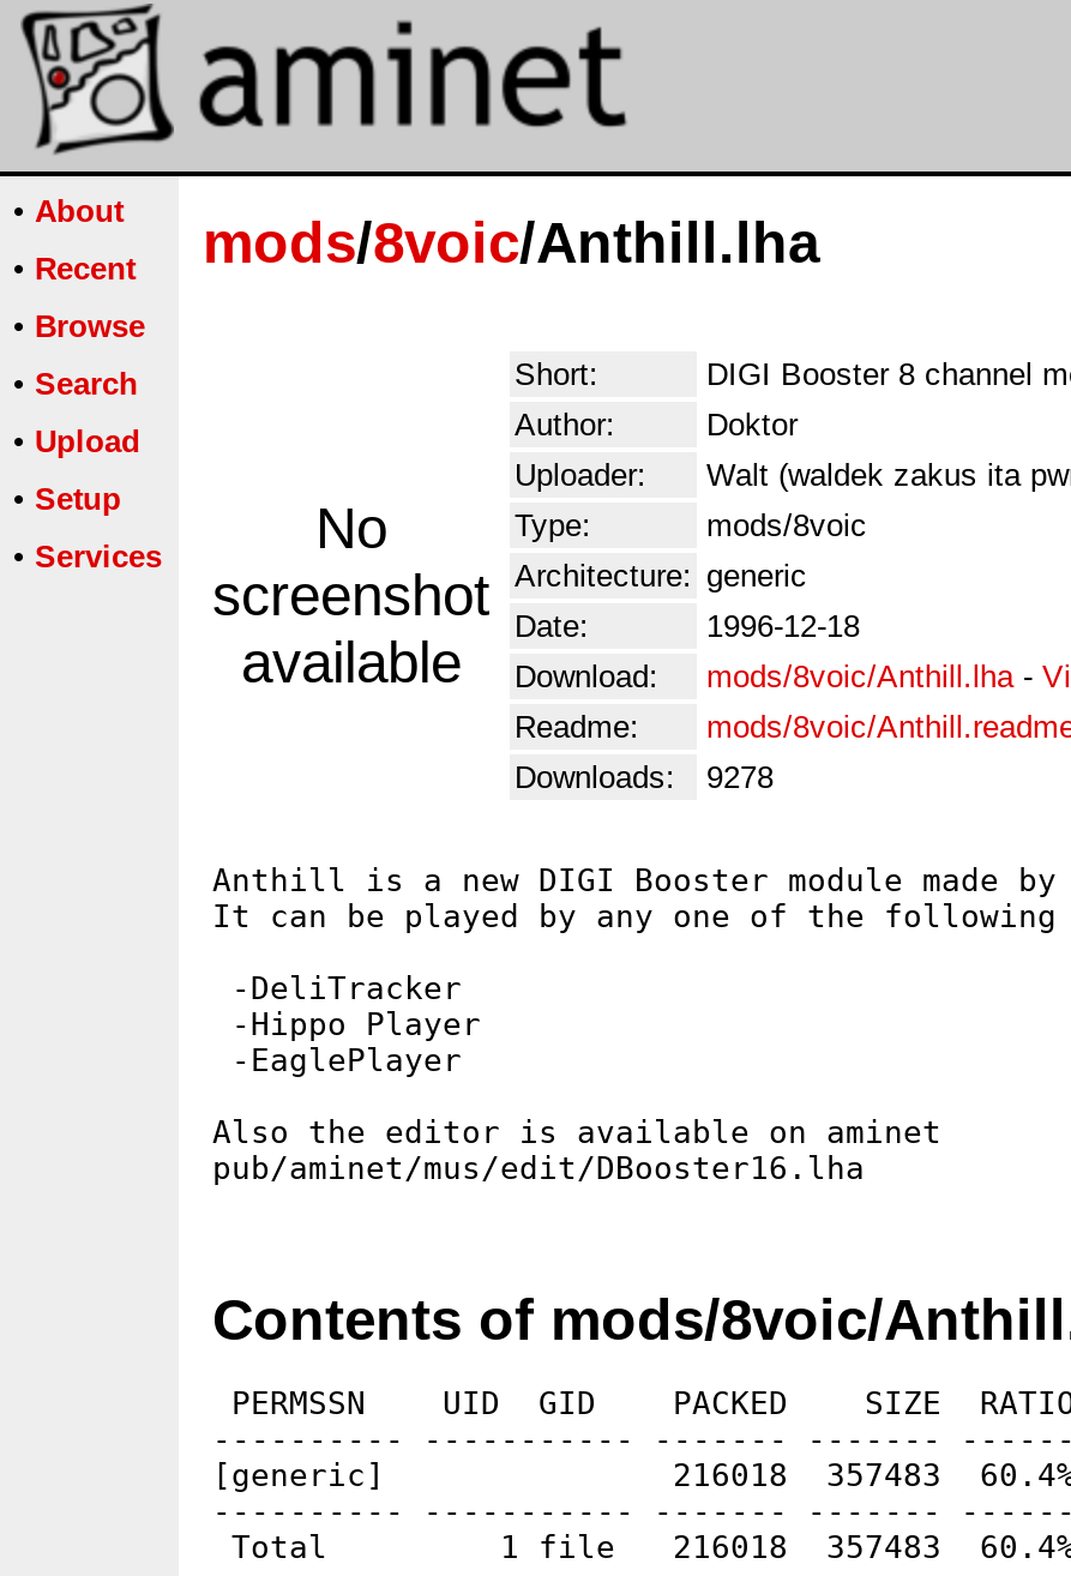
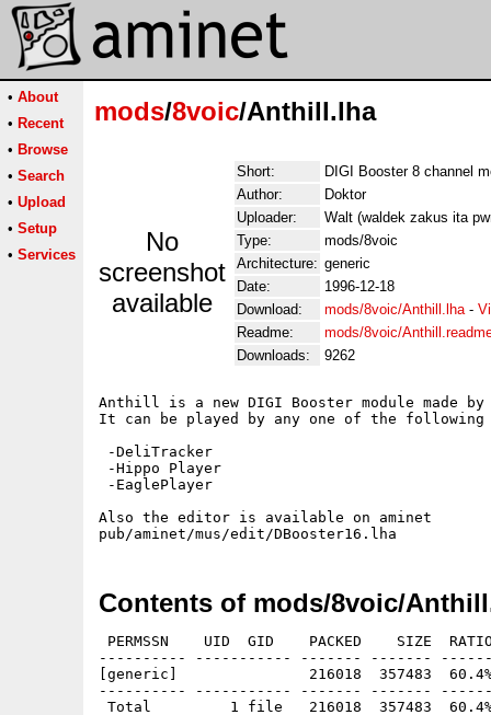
[515,759,774,795] Downloads: 9278 -> [237,347,355,364] Downloads: 9262

